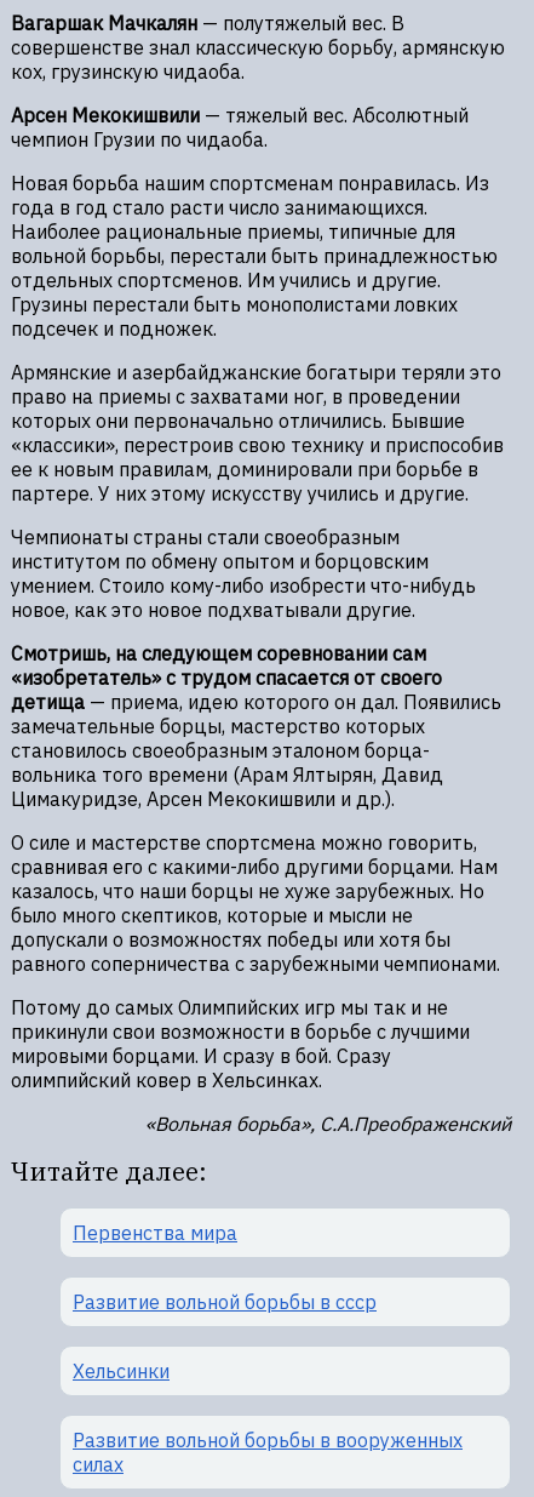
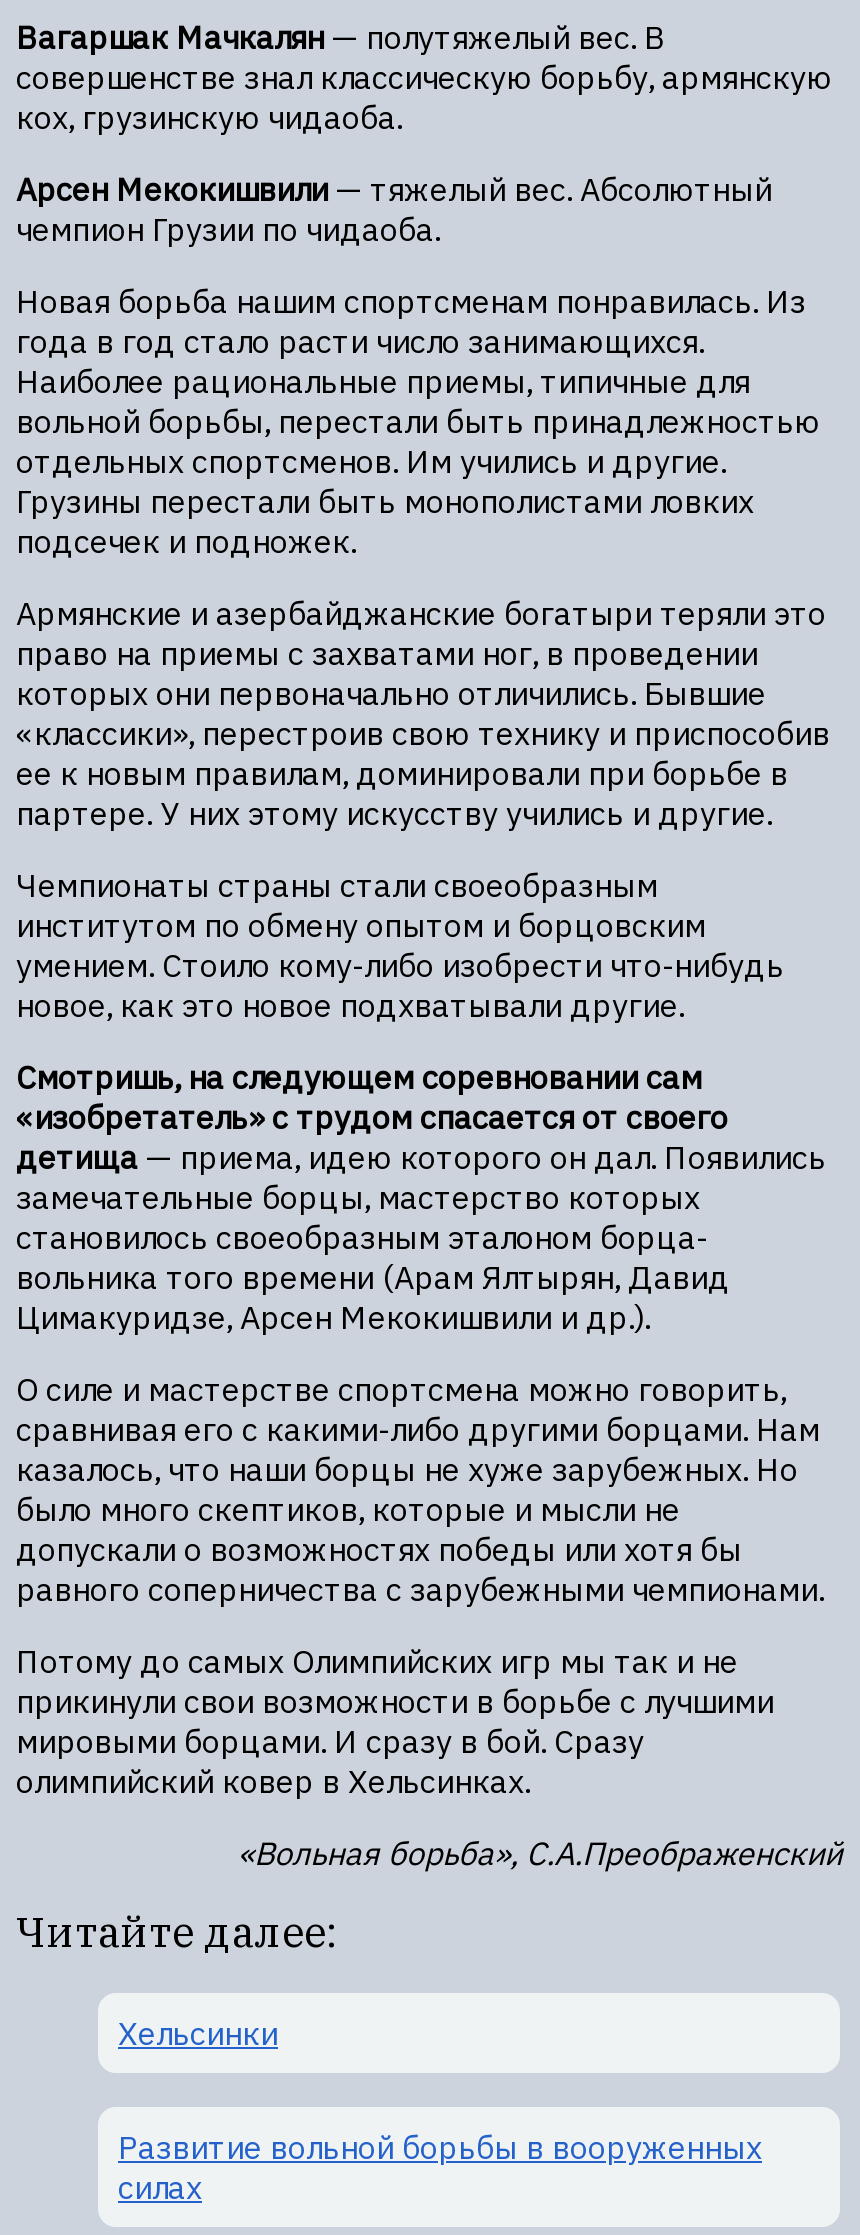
[73,1221,377,1314] Первенства мира | Развитие вольной борьбы в ссср -> none

